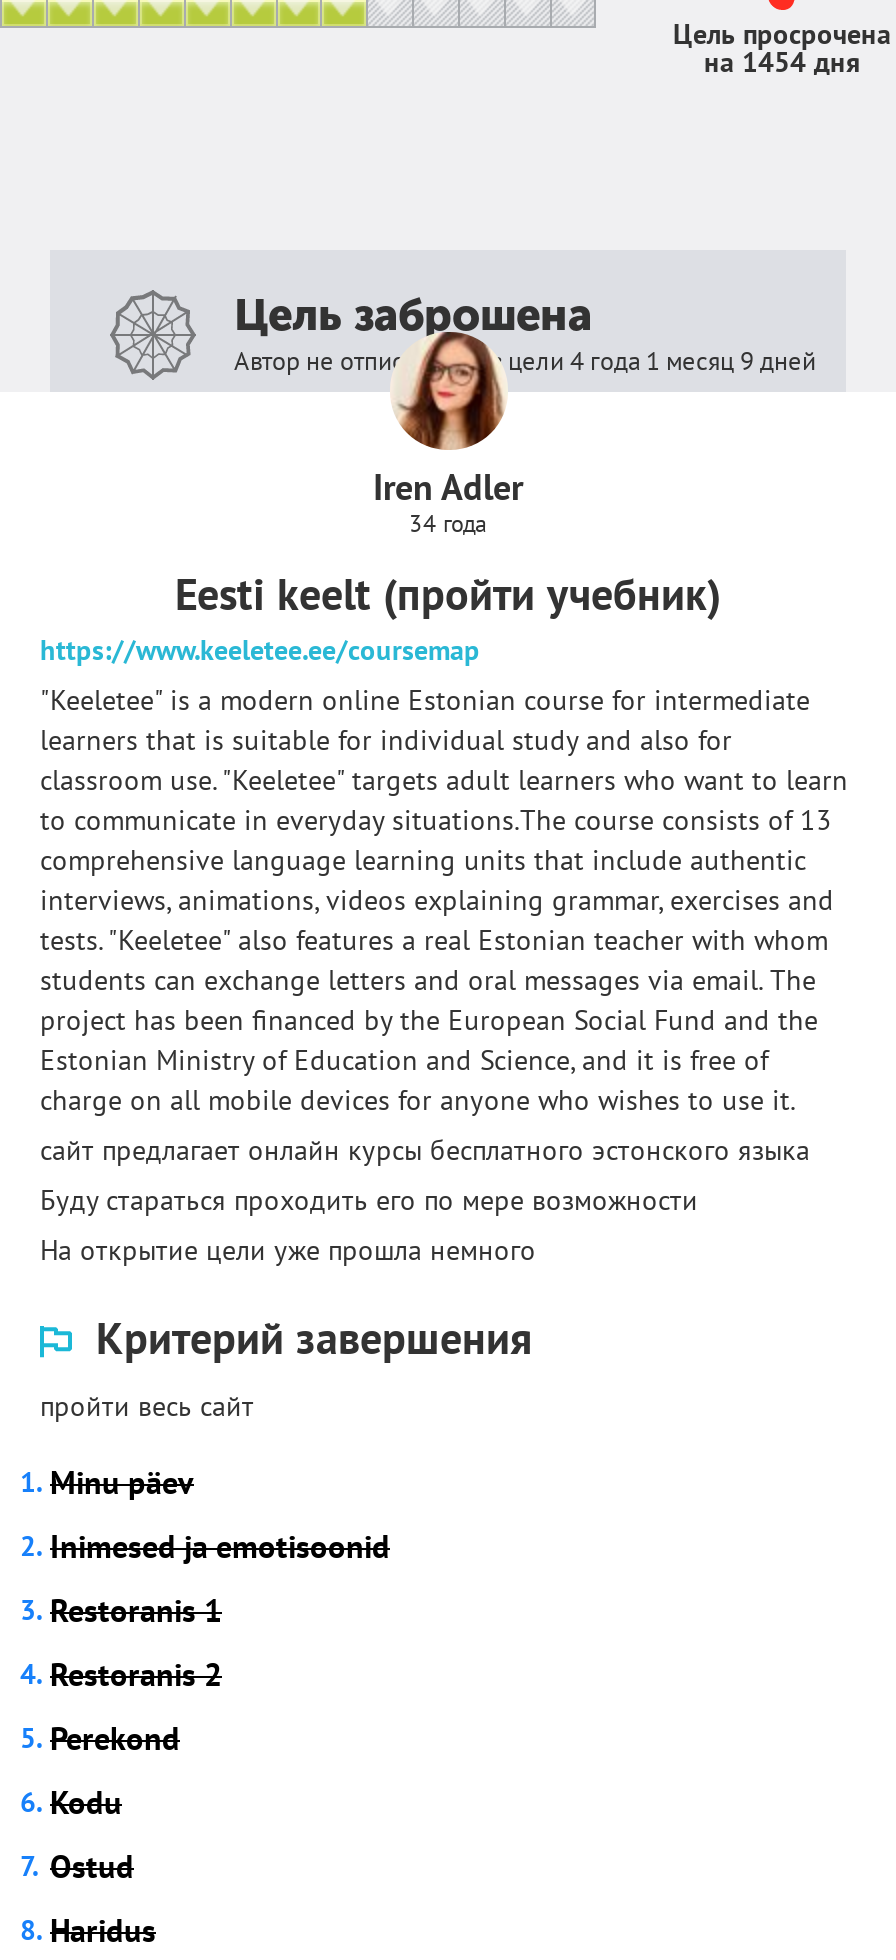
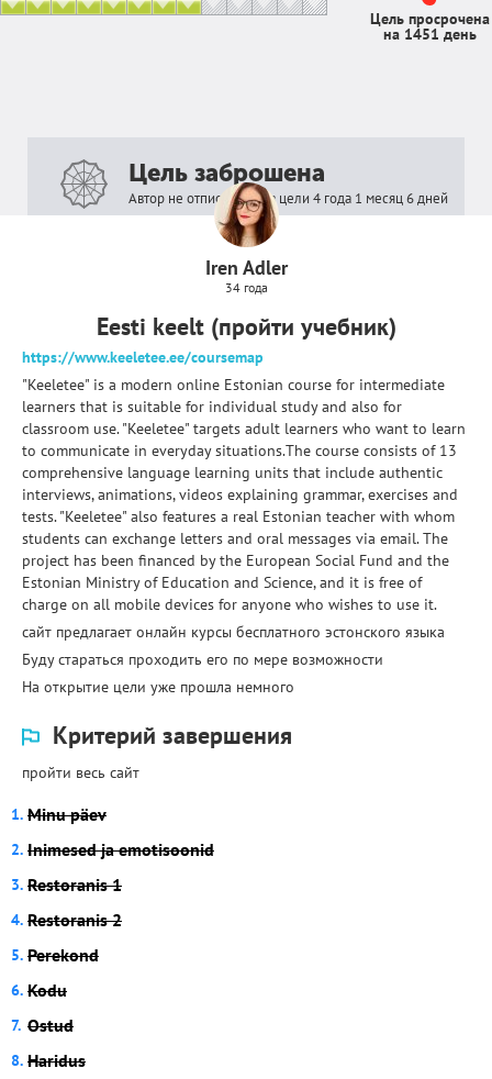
[704,44,860,80] на 1454 дня -> [383,24,476,44] на 1451 день
[234,344,816,378] Автор не отписывался в цели 4 года 1 месяц 9 дней -> [128,189,448,208] Автор не отписывался в цели 4 года 1 месяц 6 дней

